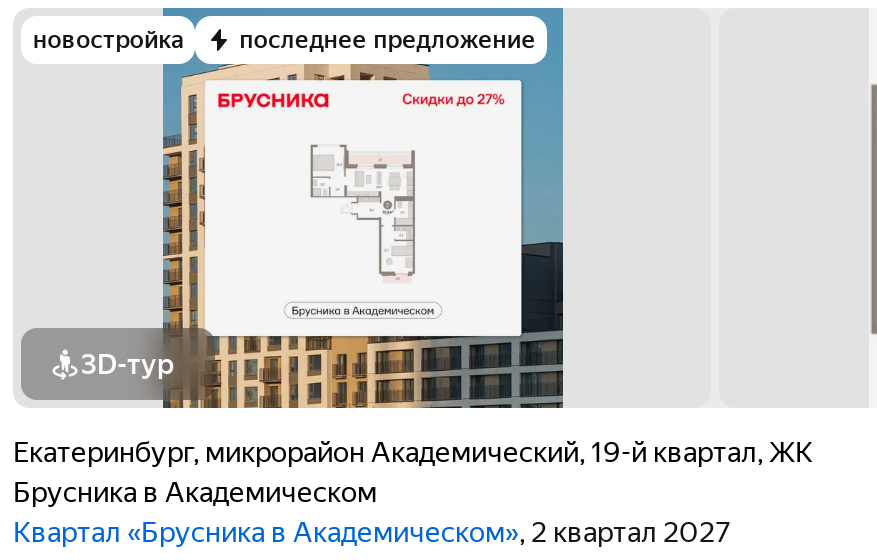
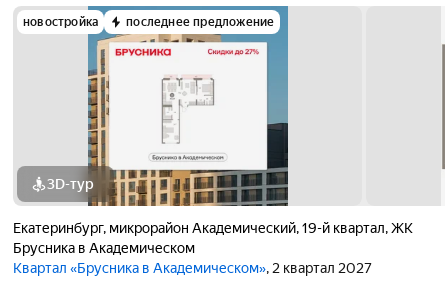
[309,144,417,282] [image] -> [161,75,214,144] [image]

